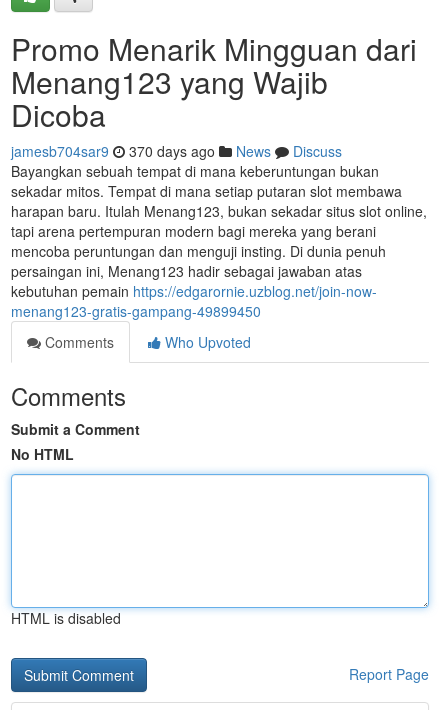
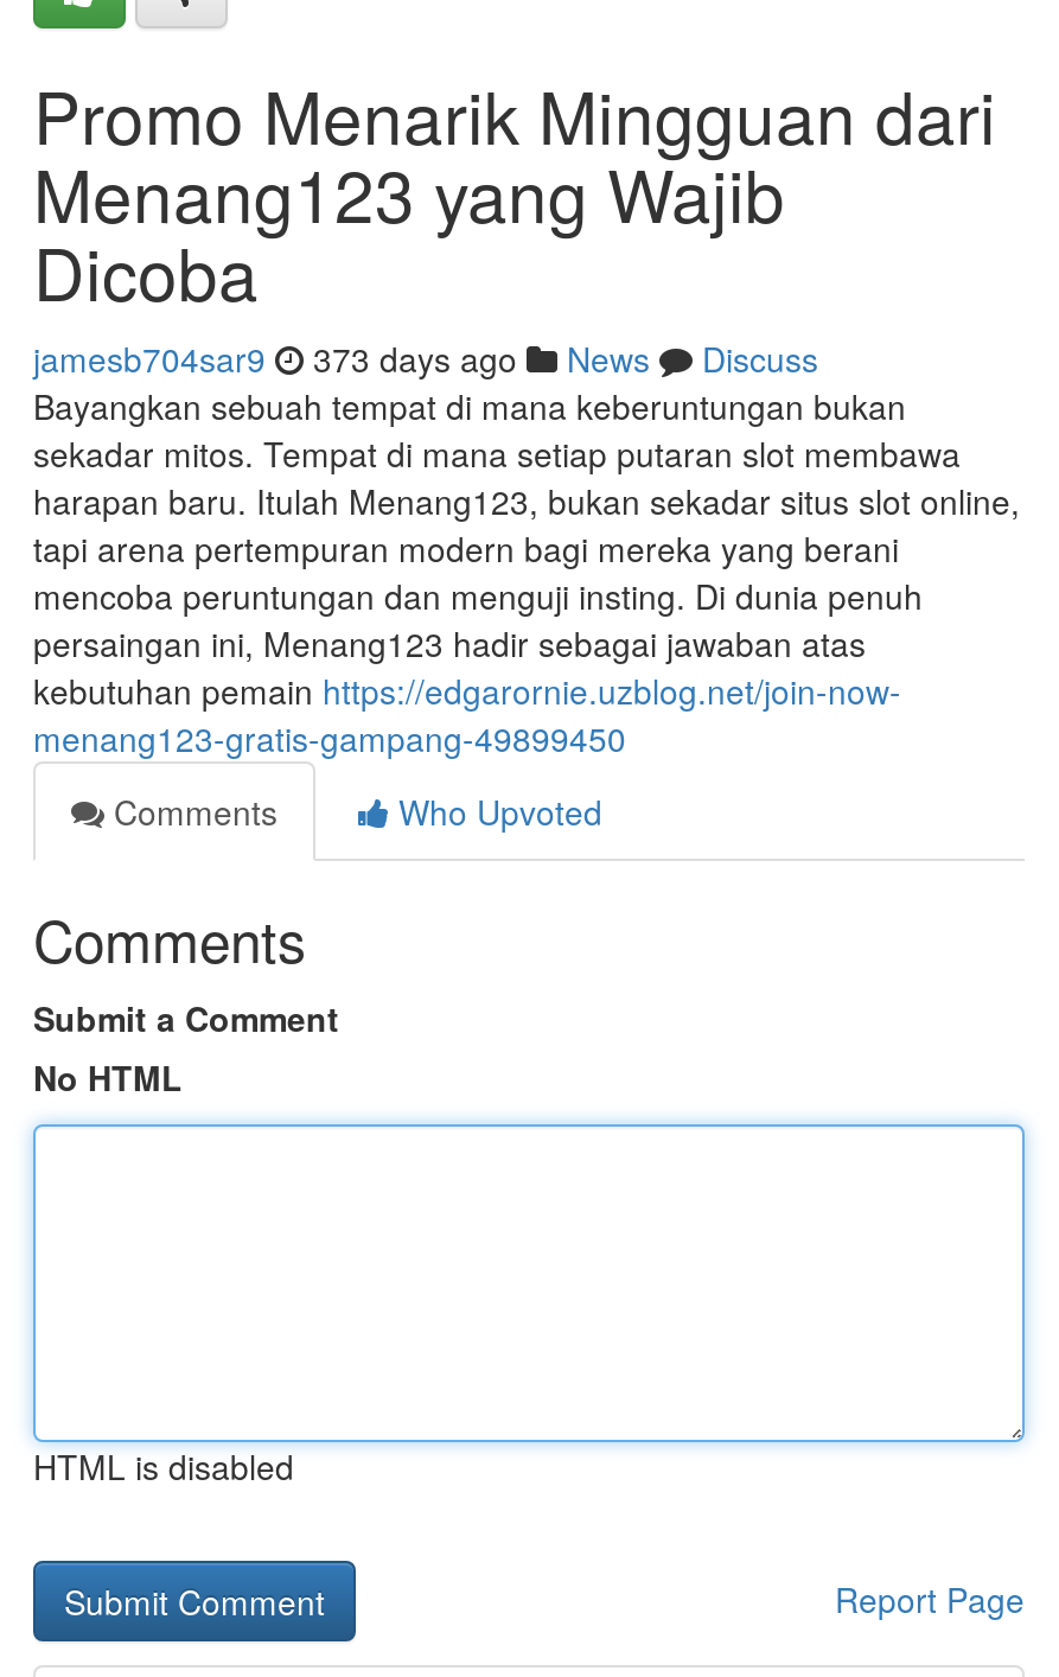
[11,141,342,161] jamesb704sar9 370 days ago News Discuss -> [33,334,818,382] jamesb704sar9 373 days ago News Discuss

